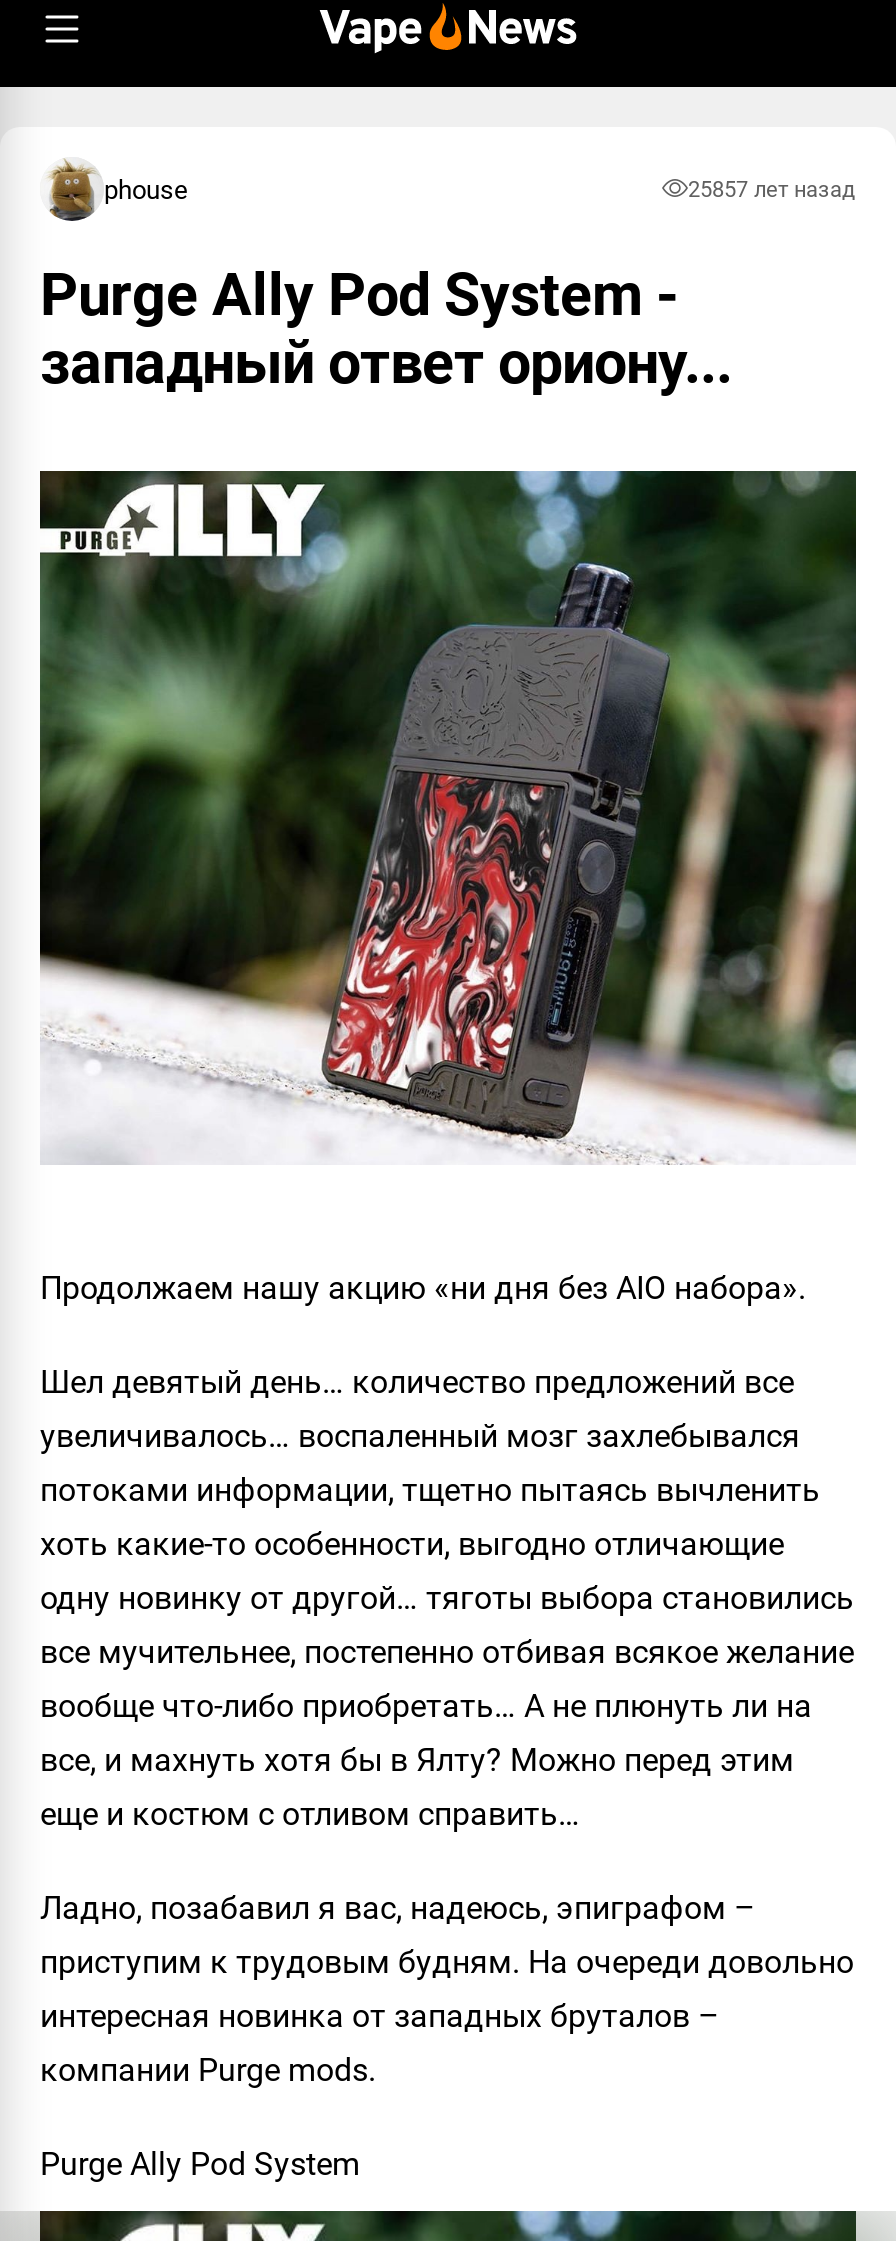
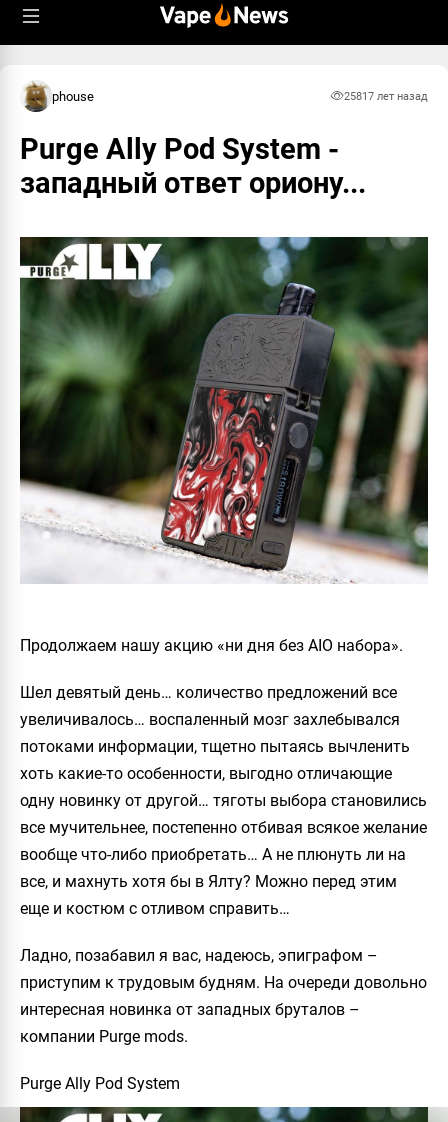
[688,176,856,202] 25857 лет назад -> [344,89,428,102] 25817 лет назад

